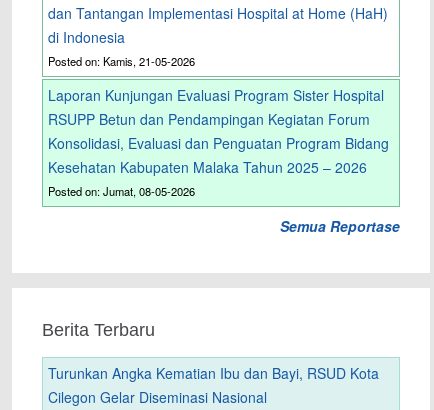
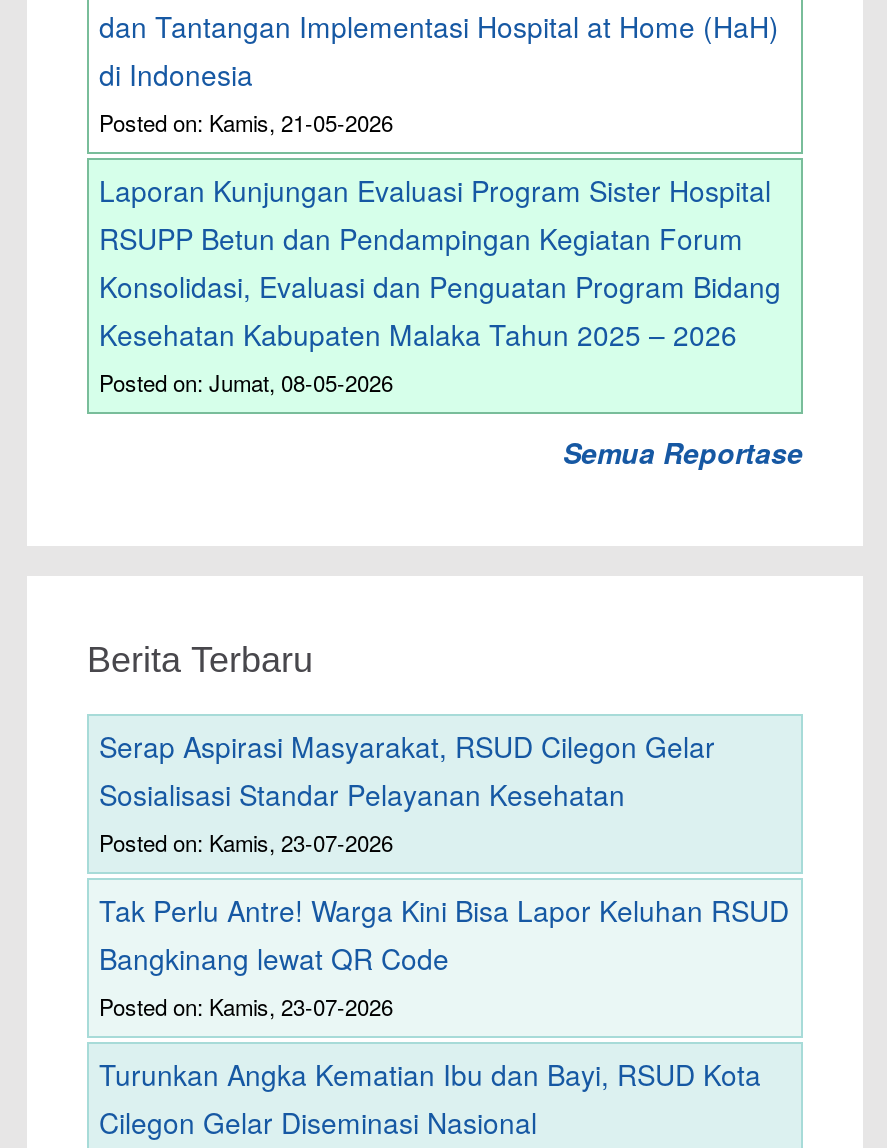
none -> [99,726,789,1022] Serap Aspirasi Masyarakat, RSUD Cilegon Gelar | Sosialisasi Standar Pelayanan Kesehatan | Posted on: Kamis, 23-07-2026 | Tak Perlu Antre! Warga Kini Bisa Lapor Keluhan RSUD | Bangkinang lewat QR Code | Posted on: Kamis, 23-07-2026

